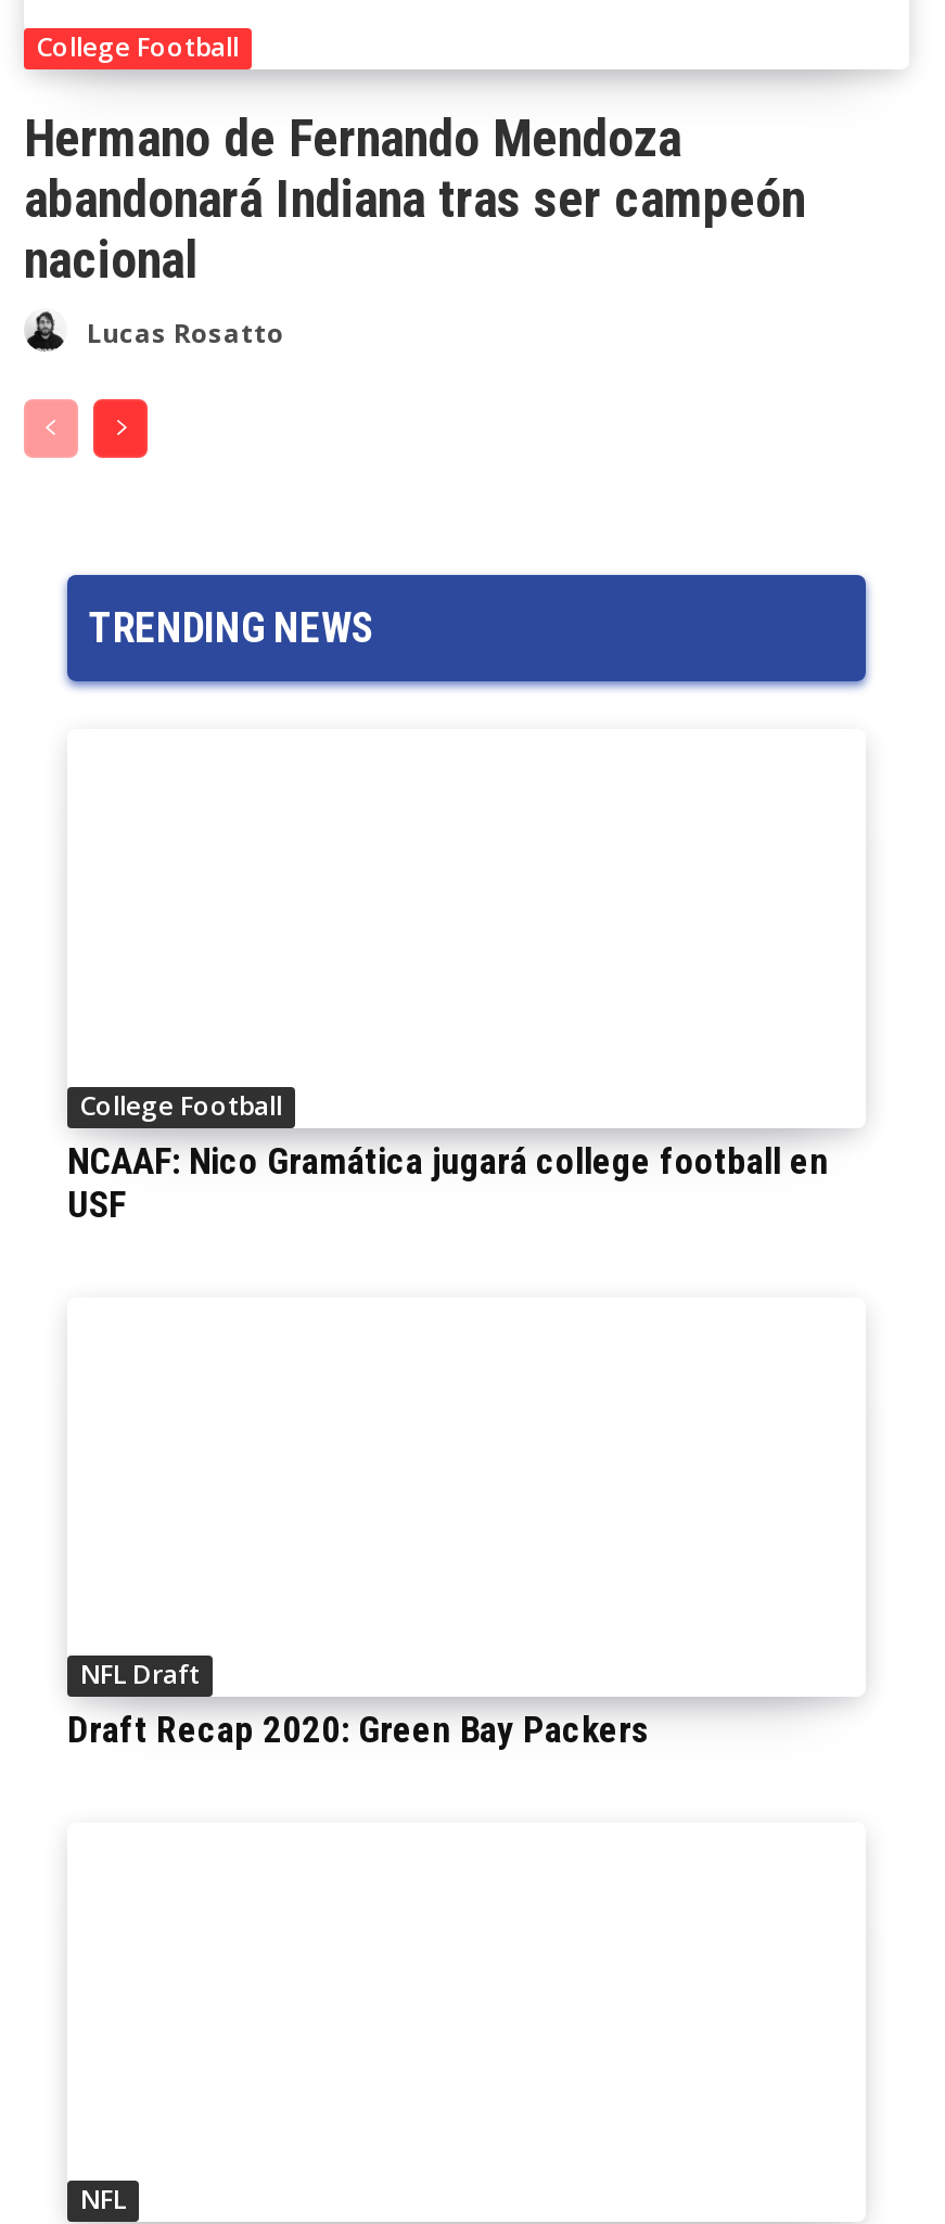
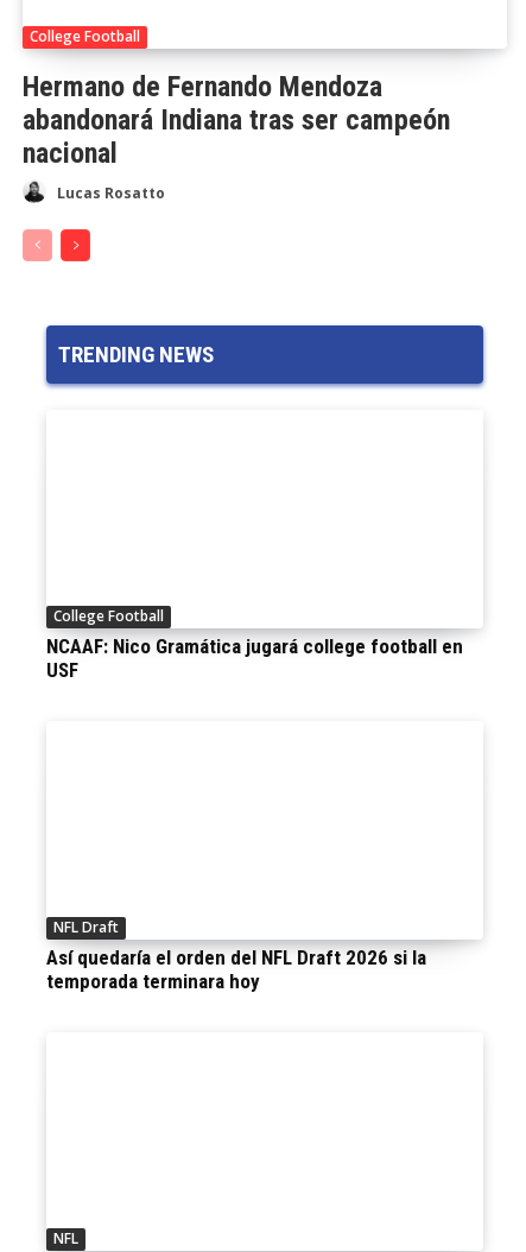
[67,1707,649,1750] Draft Recap 2020: Green Bay Packers -> [46,945,426,993] Así quedaría el orden del NFL Draft 2026 si la | temporada terminara hoy

